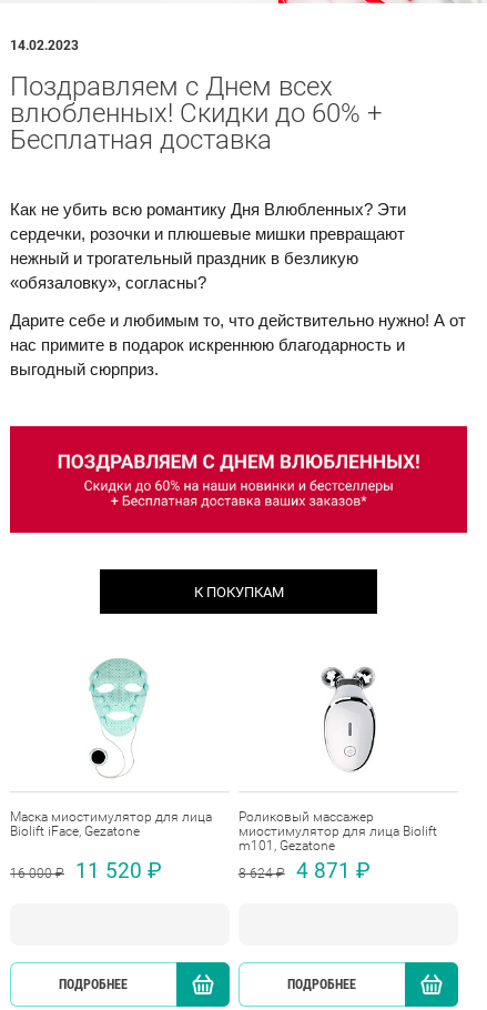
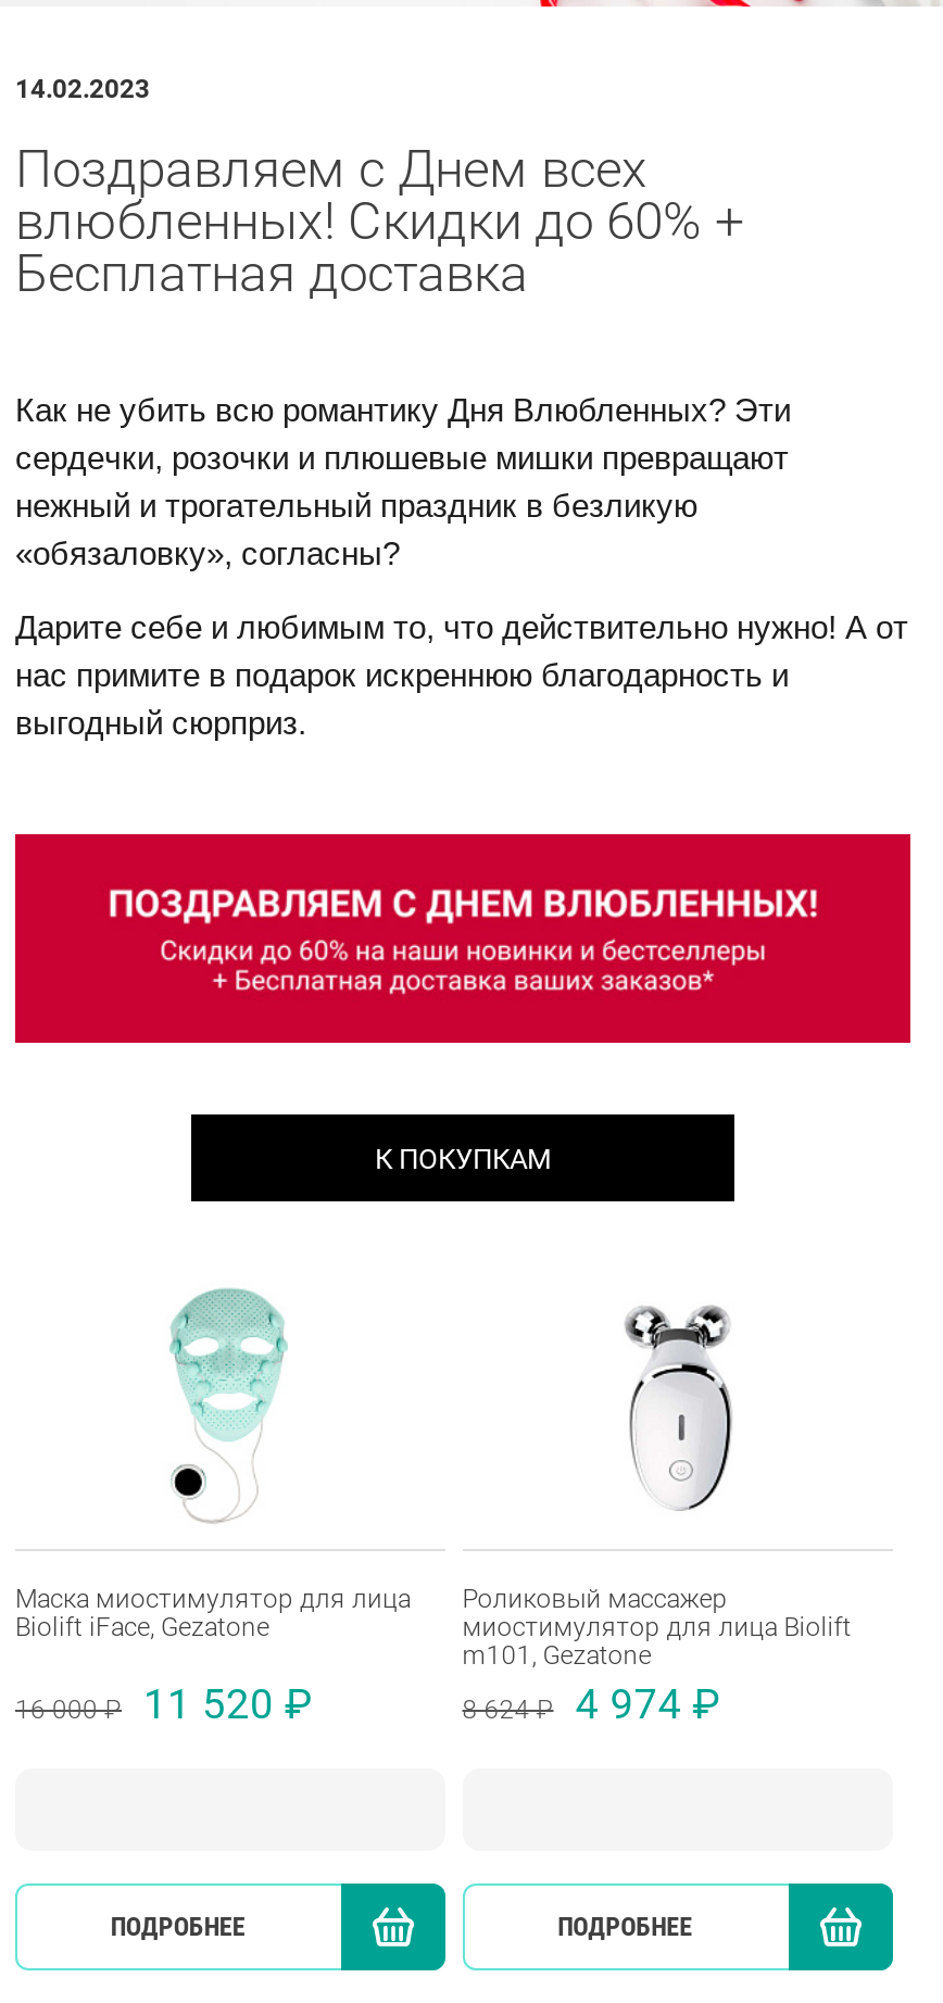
[296,859,370,884] 4 871 ₽ -> [575,1682,721,1729] 4 974 ₽

